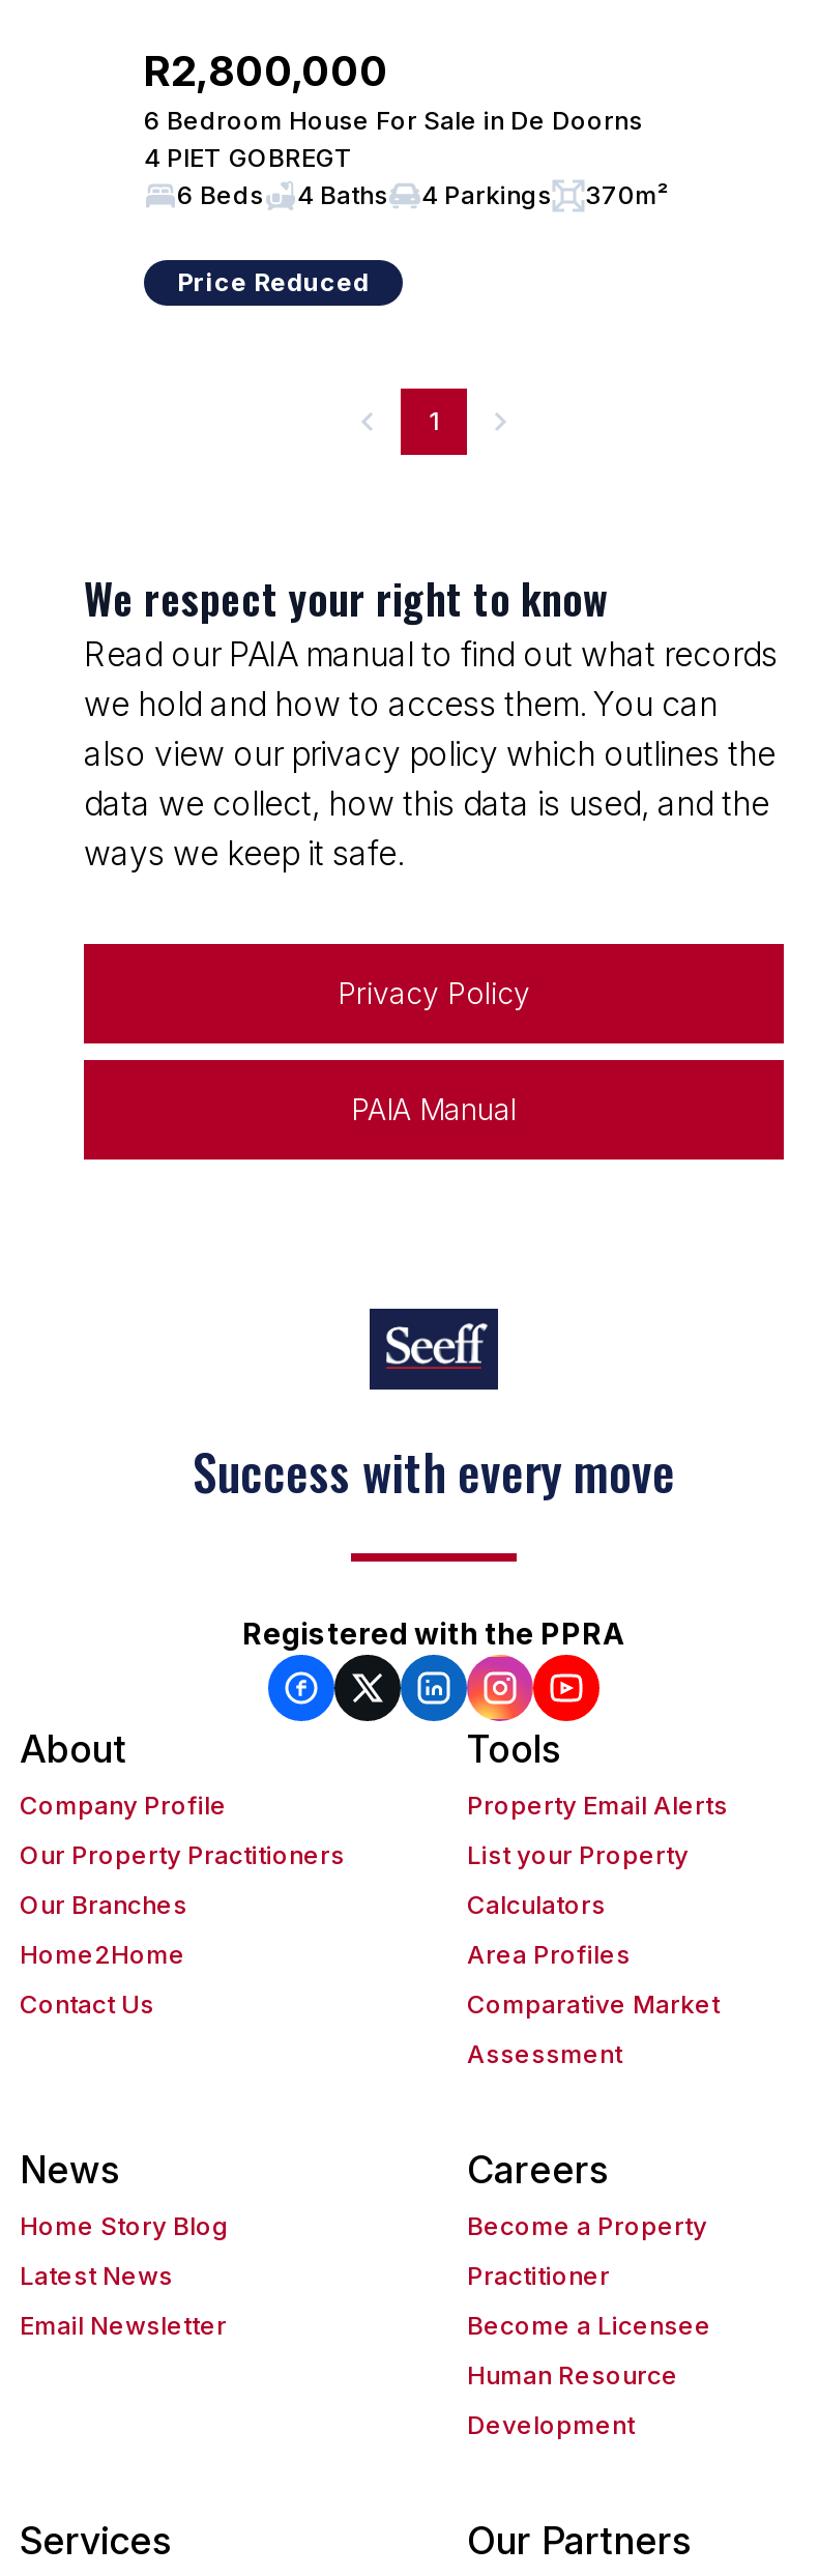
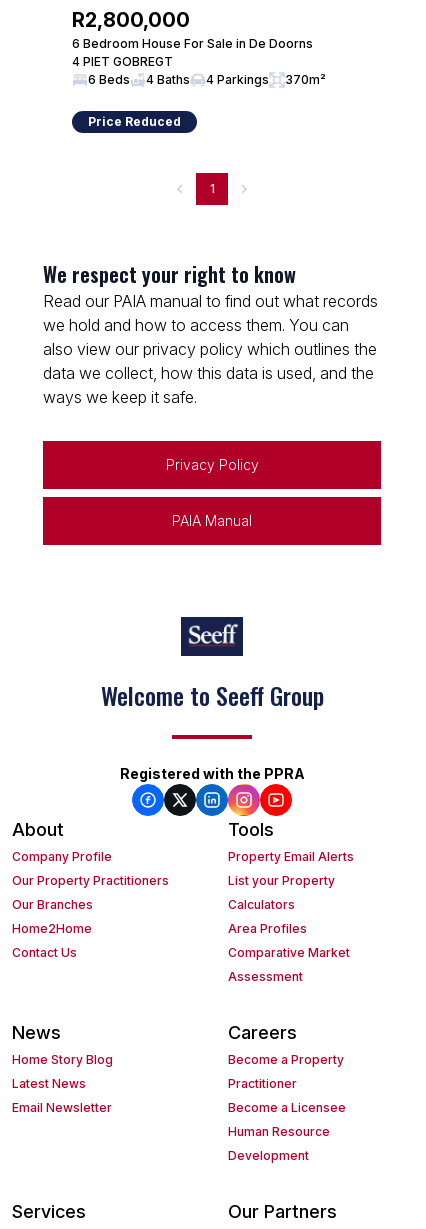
[193,1434,675,1509] Success with every move -> [100,677,323,713] Welcome to Seeff Group

